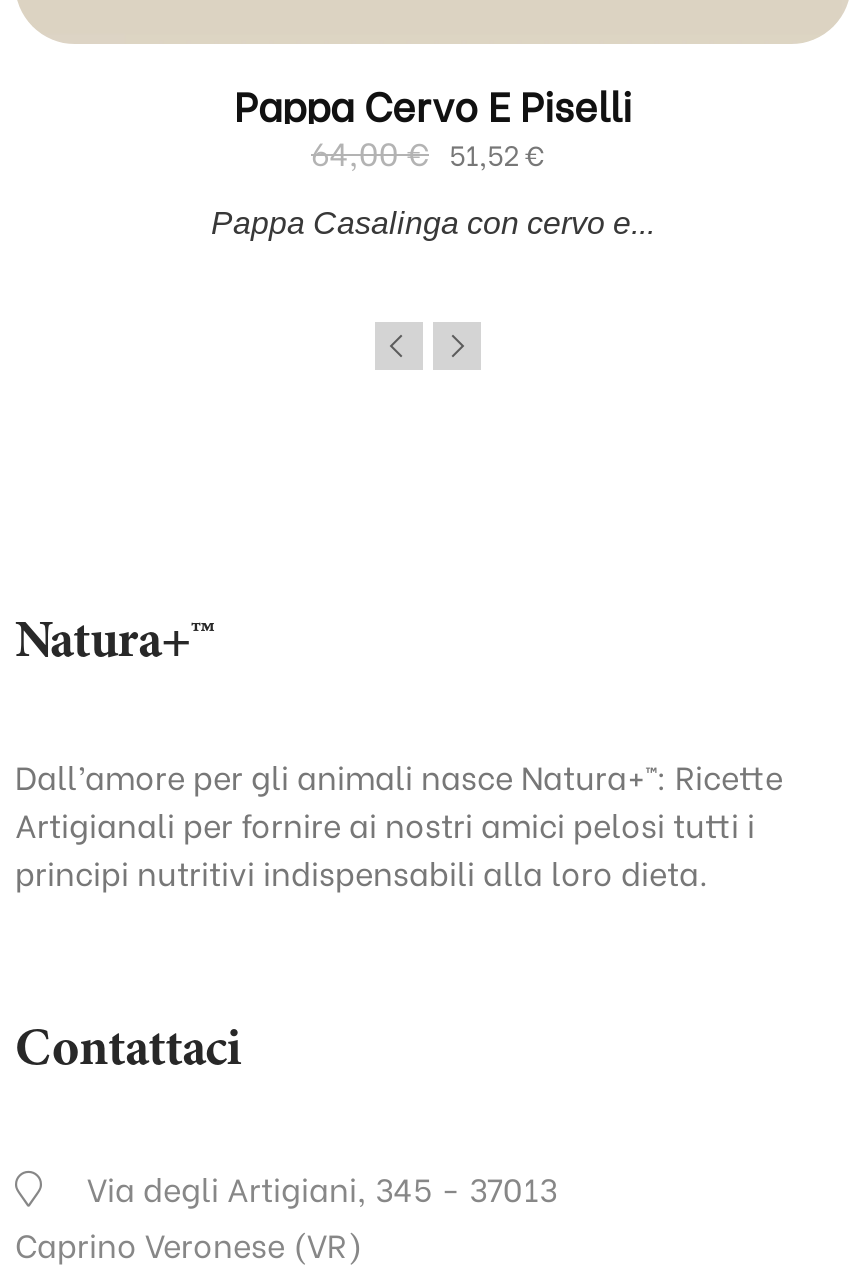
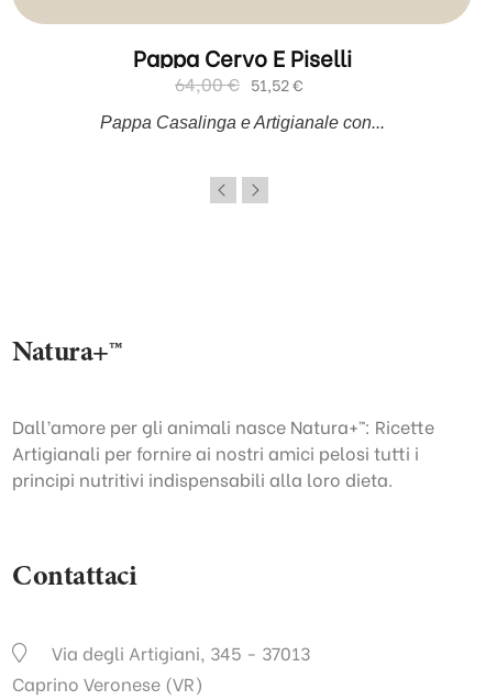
[211,205,655,239] Pappa Casalinga con cervo e... -> [100,113,384,132] Pappa Casalinga e Artigianale con...

